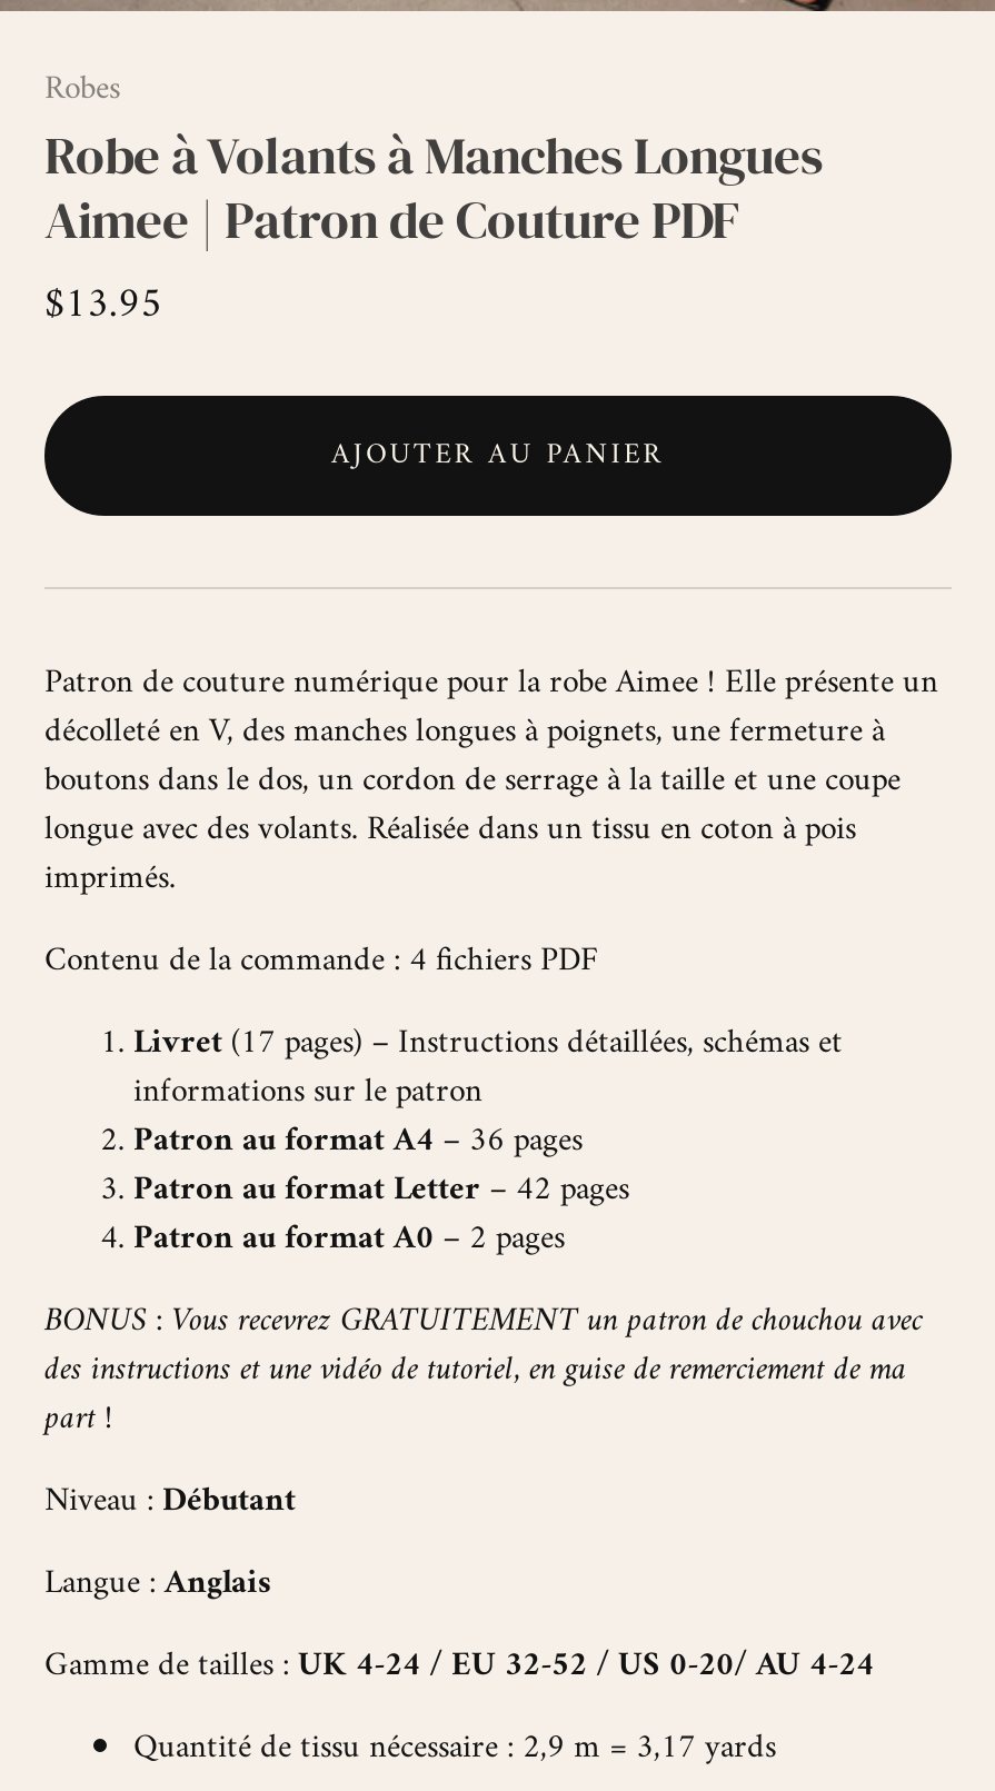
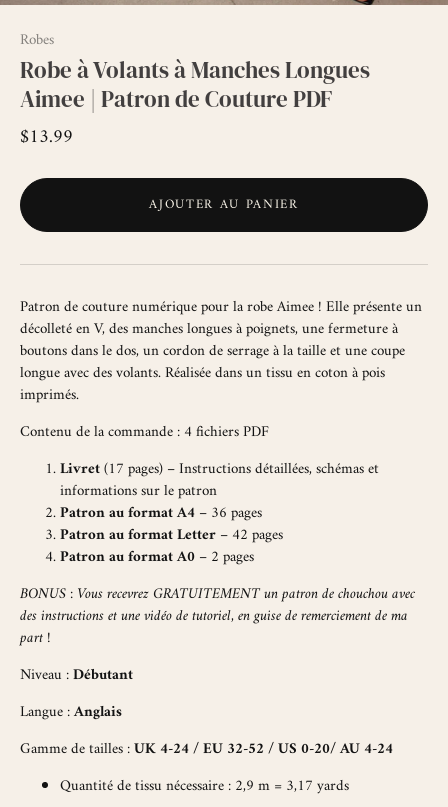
[44,269,162,342] $13.95 -> [20,121,73,154] $13.99

